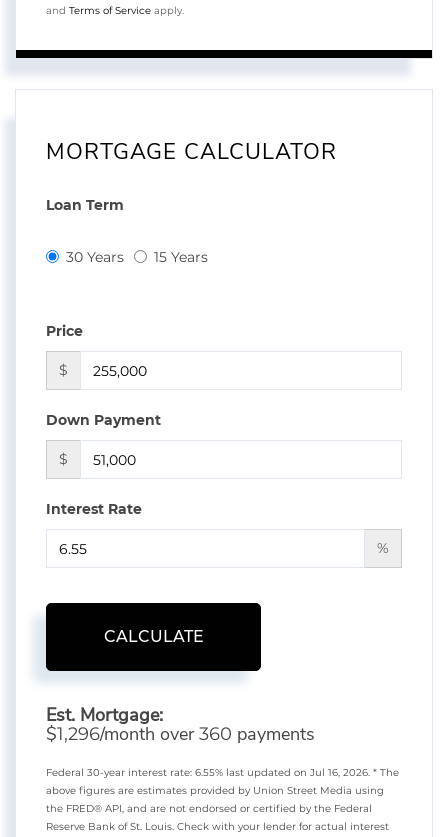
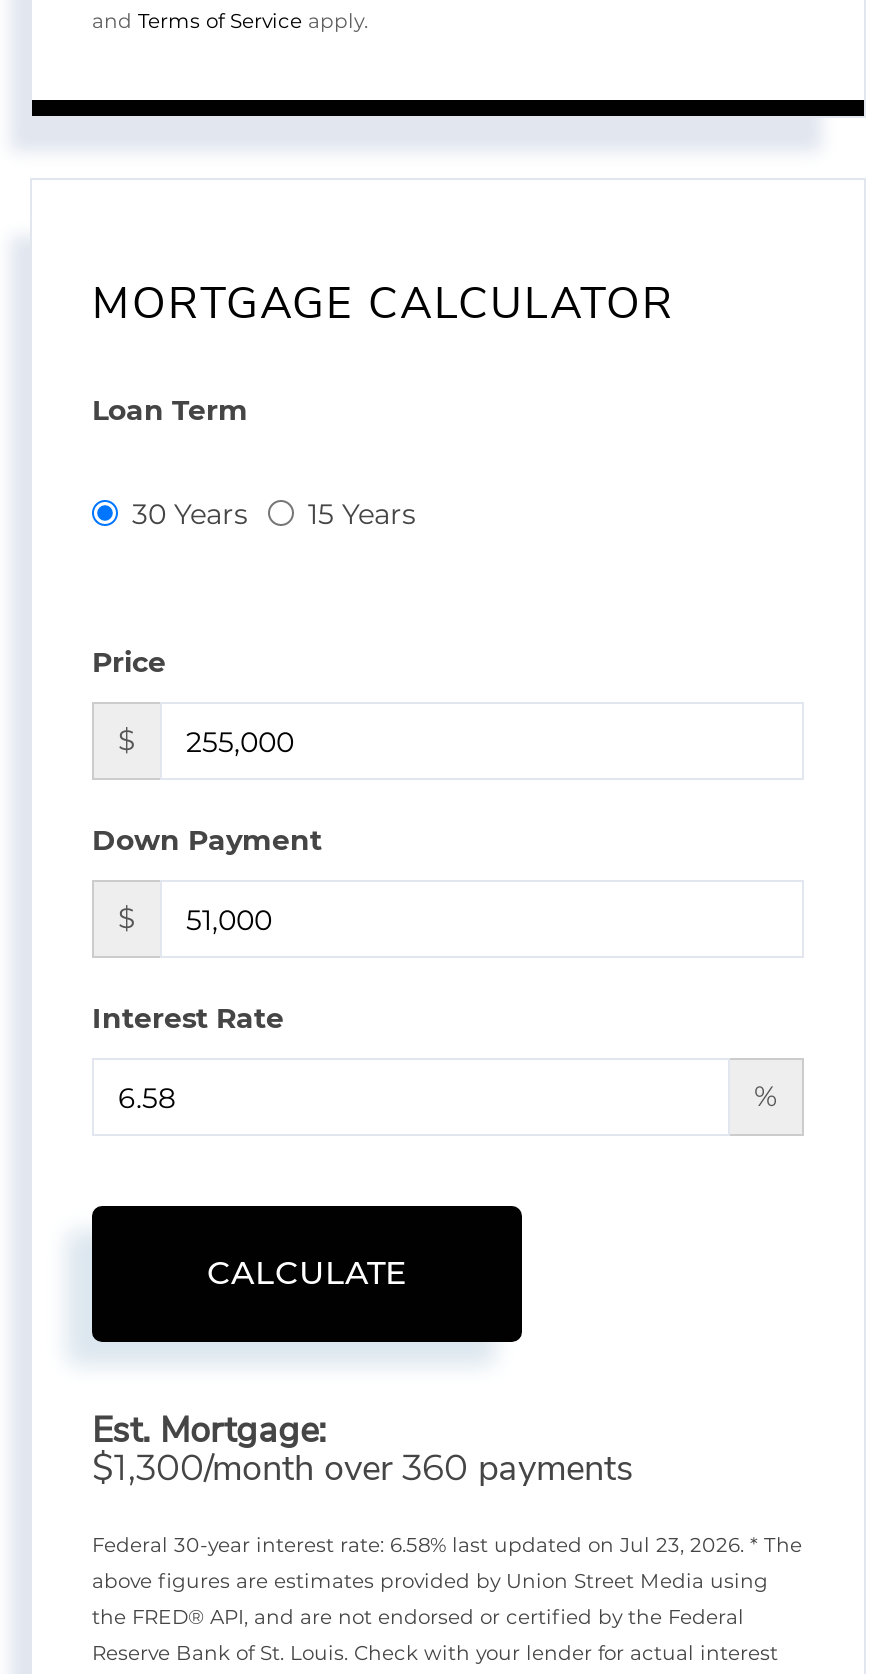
[46,722,315,746] $1,296/month over 360 payments -> [92,1444,634,1492] $1,300/month over 360 payments
[46,766,399,779] Federal 30-year interest rate: 6.55% last updated on Jul 16, 2026. * The -> [92,1532,802,1558] Federal 30-year interest rate: 6.58% last updated on Jul 23, 2026. * The

